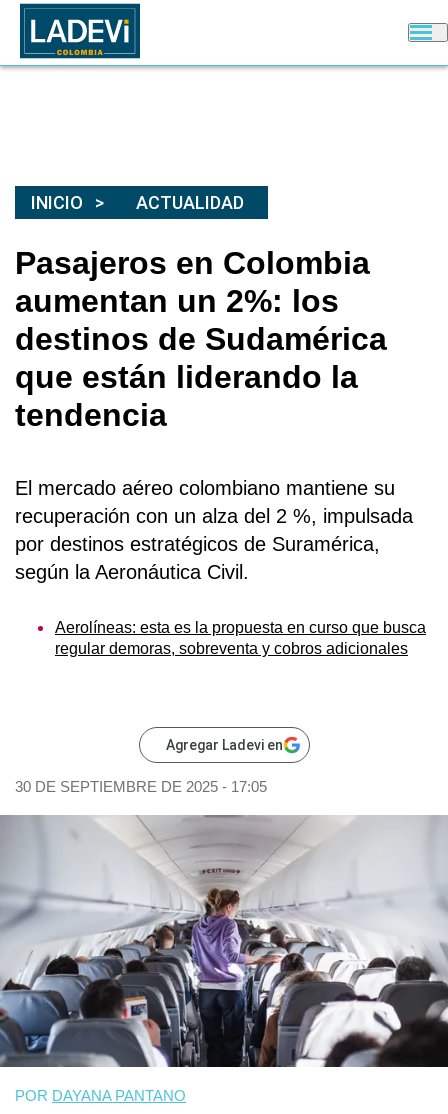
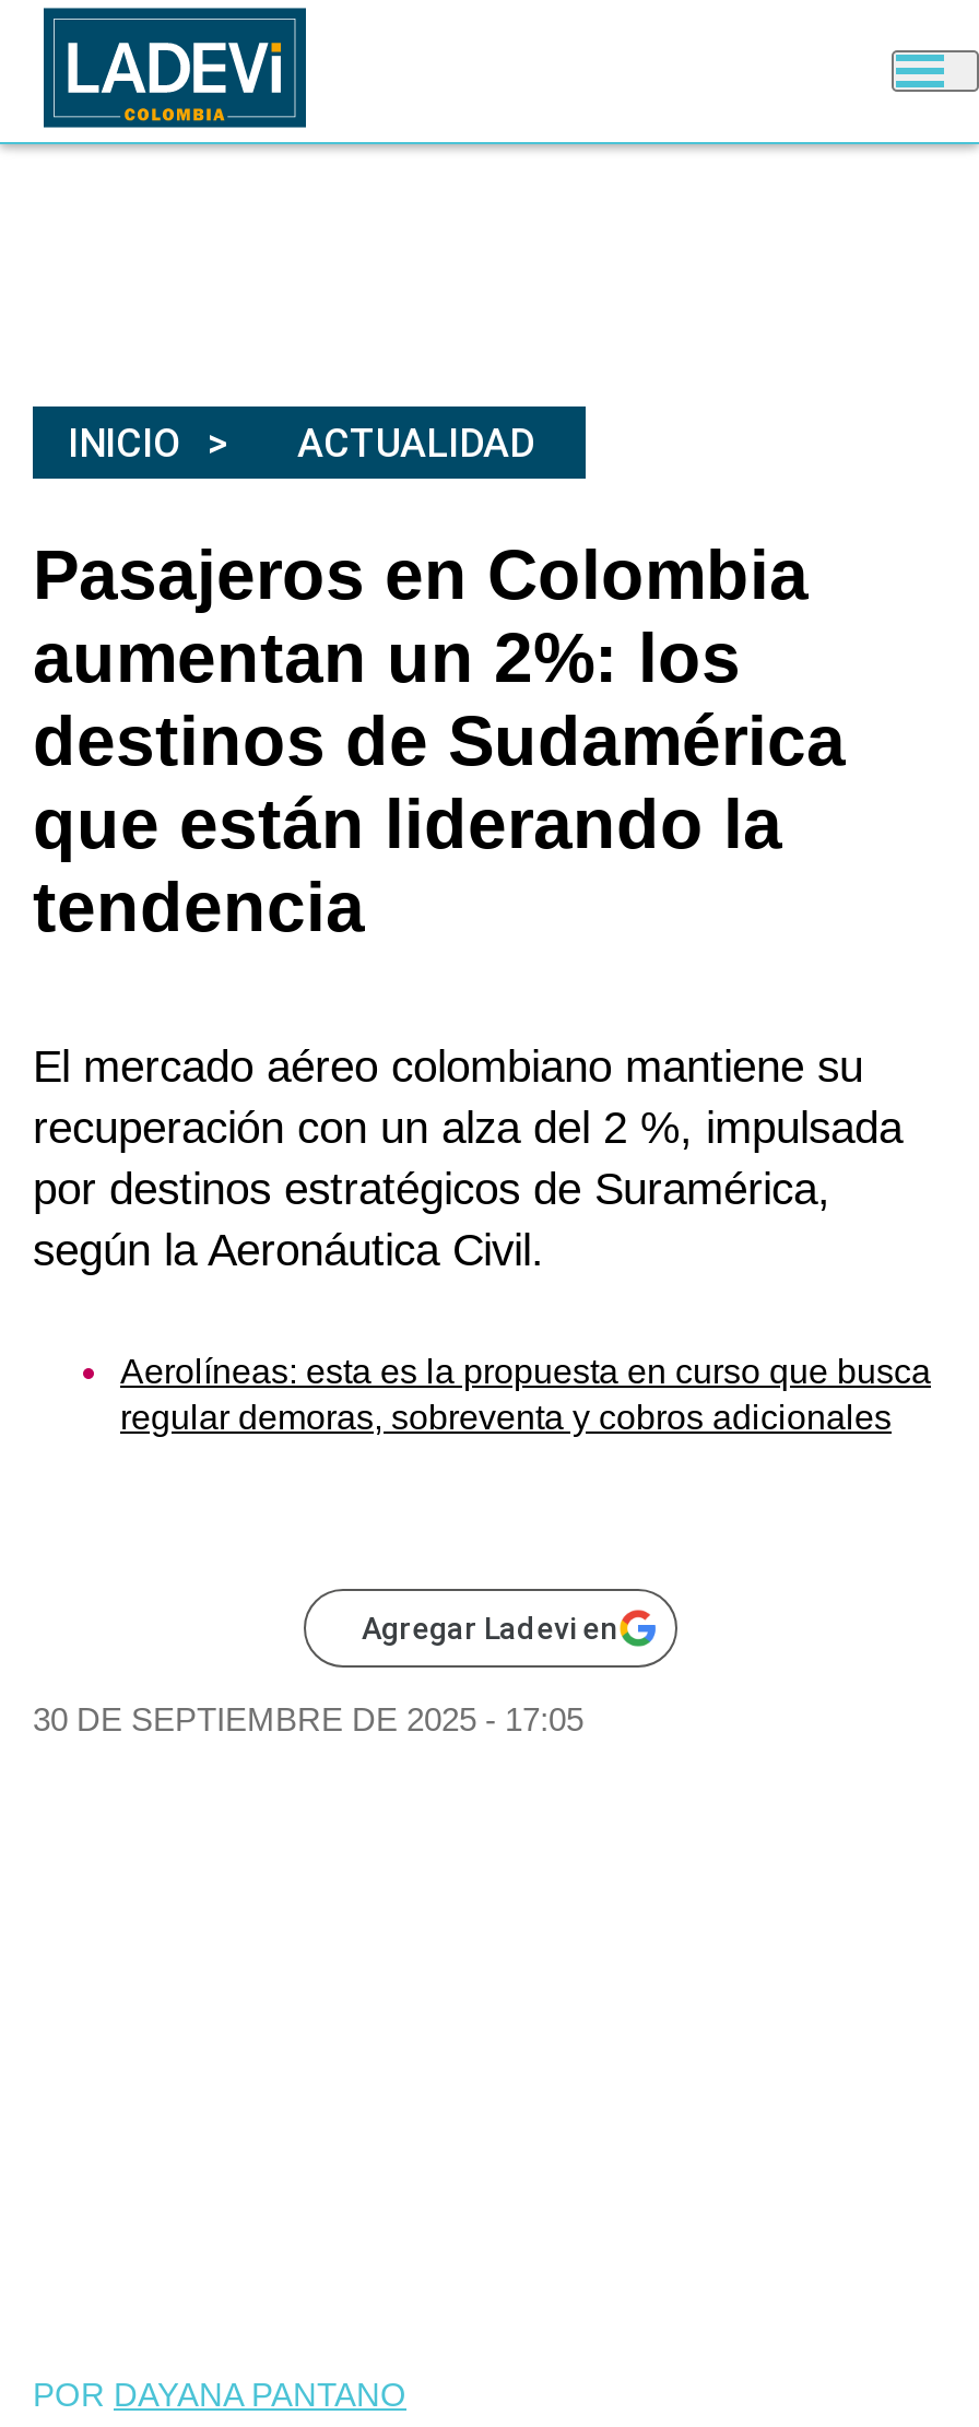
[3,814,445,1068] [image] -> none

